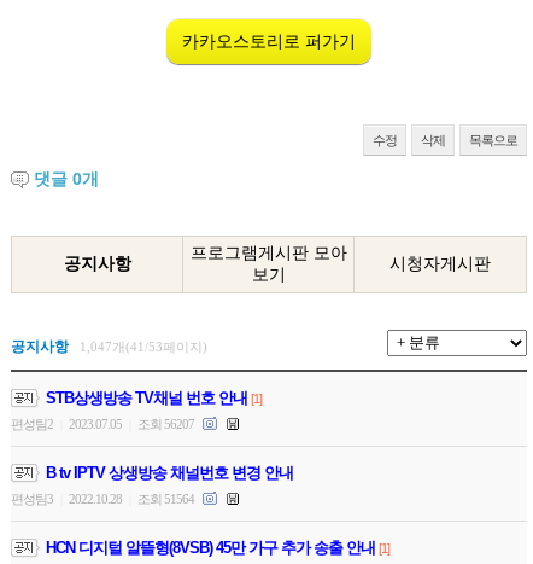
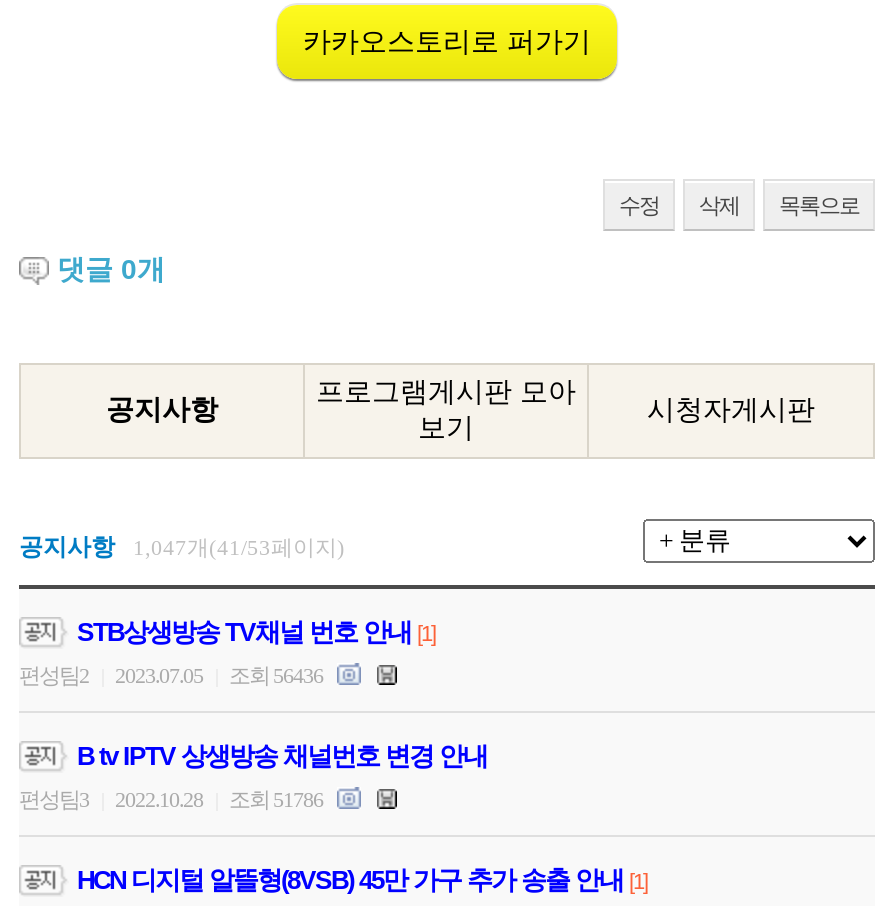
[11,417,197,432] 편성팀2 2023.07.05 조회 56207 -> [19,664,327,688] 편성팀2 2023.07.05 조회 56436
[11,492,197,507] 편성팀3 2022.10.28 조회 51564 -> [19,788,327,812] 편성팀3 2022.10.28 조회 51786

